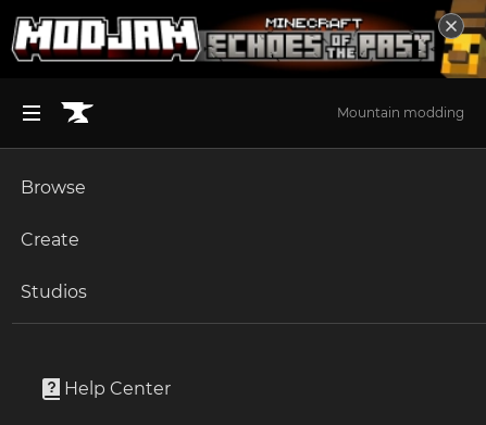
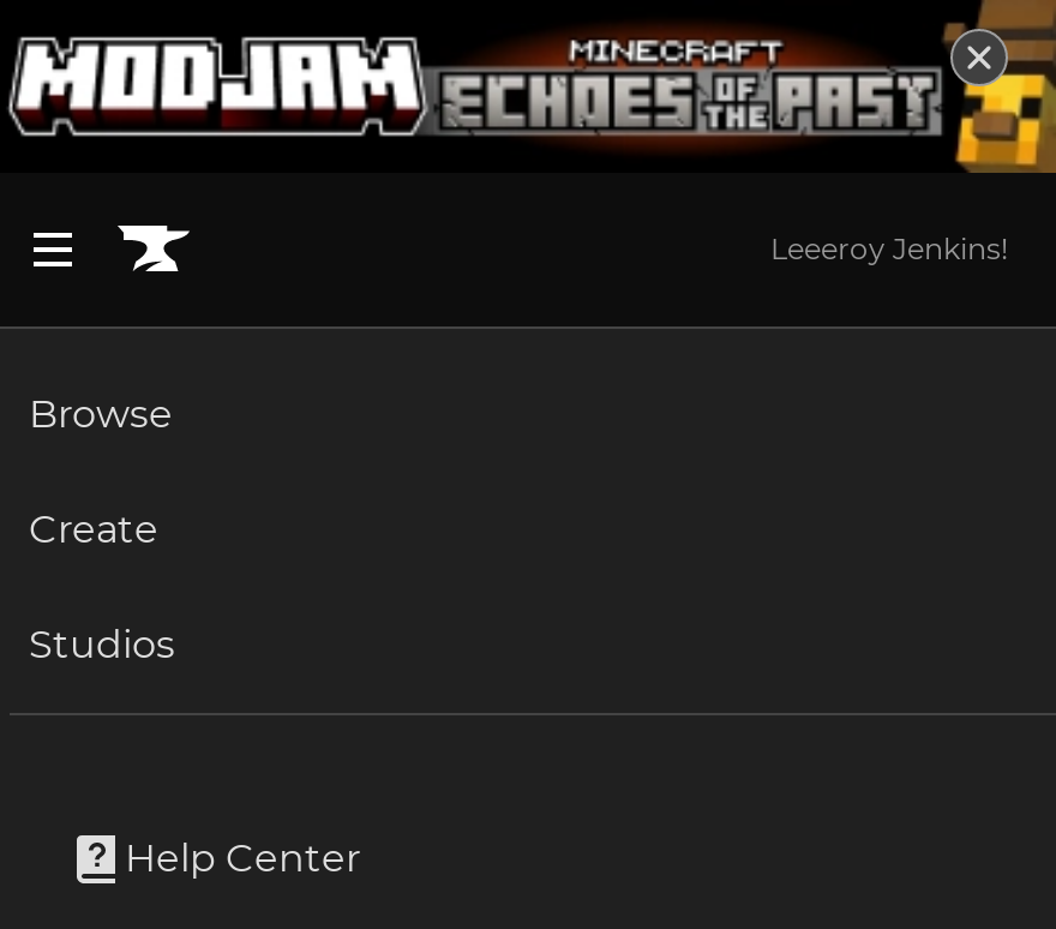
[337,104,464,120] Mountain modding -> [770,230,1008,266] Leeeroy Jenkins!

